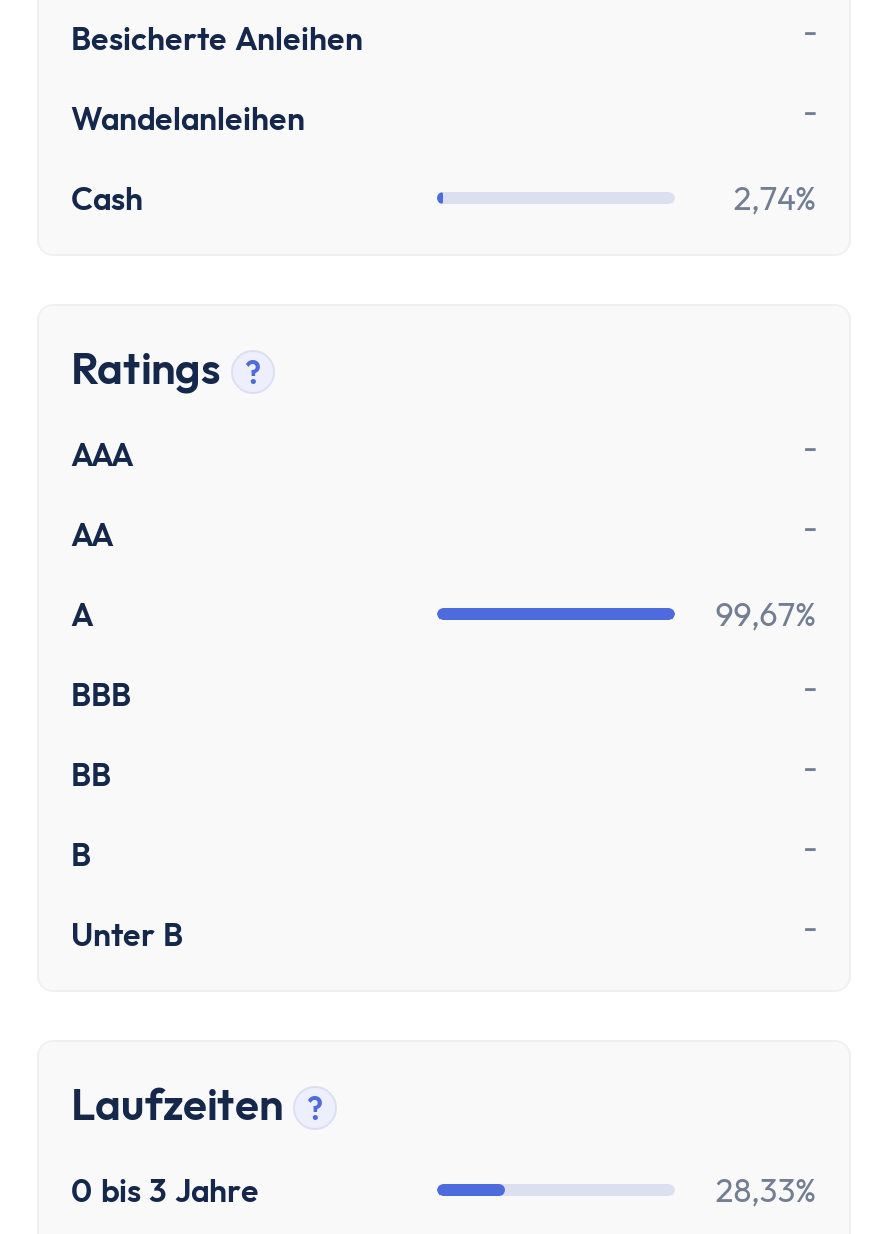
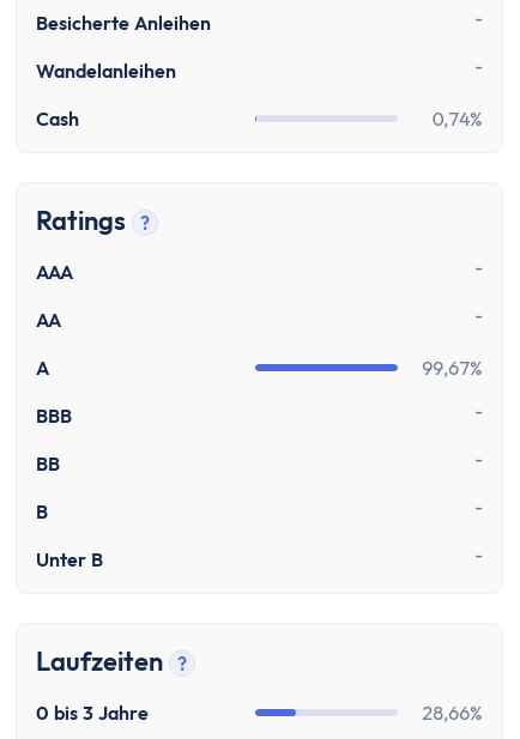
[733,178,817,218] 2,74% -> [433,107,483,131] 0,74%
[715,1170,817,1210] 28,33% -> [422,701,483,725] 28,66%

